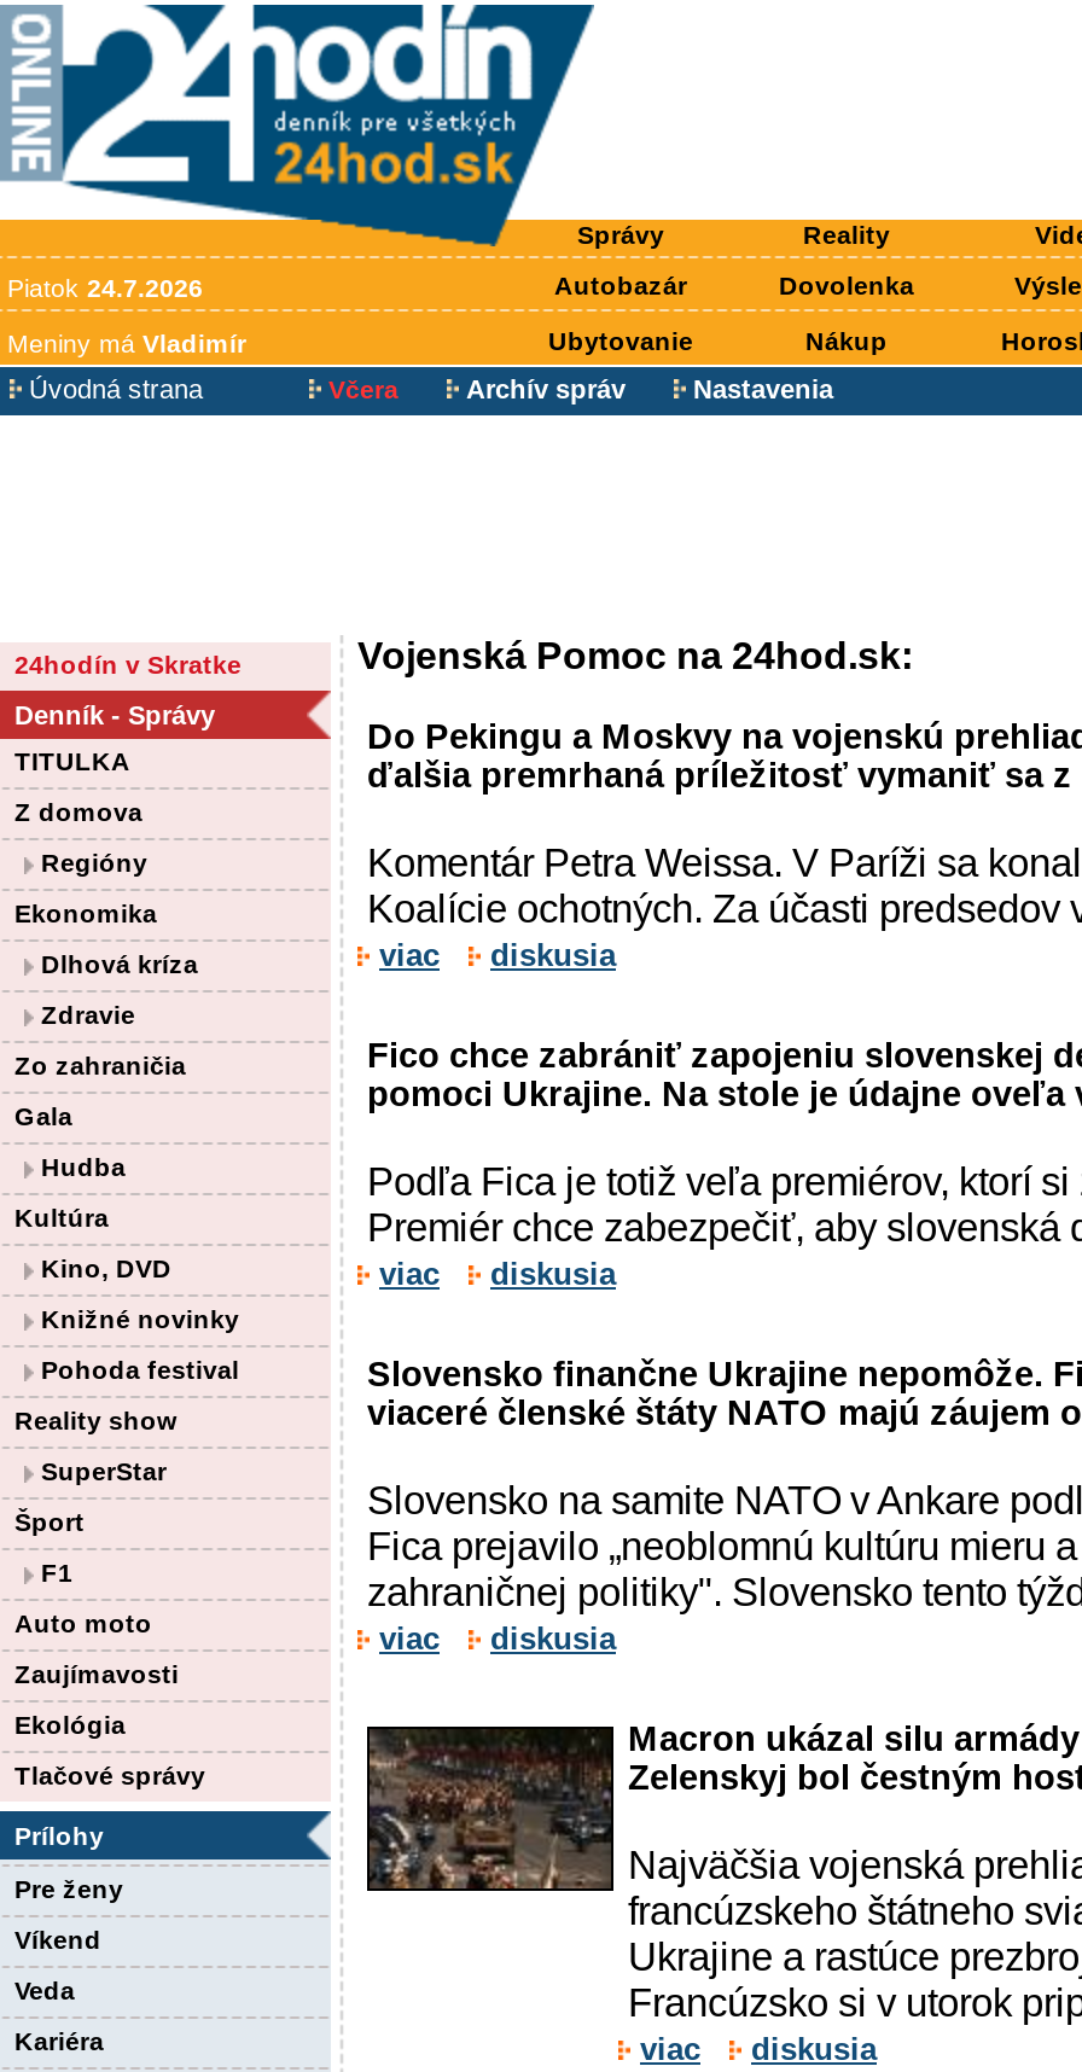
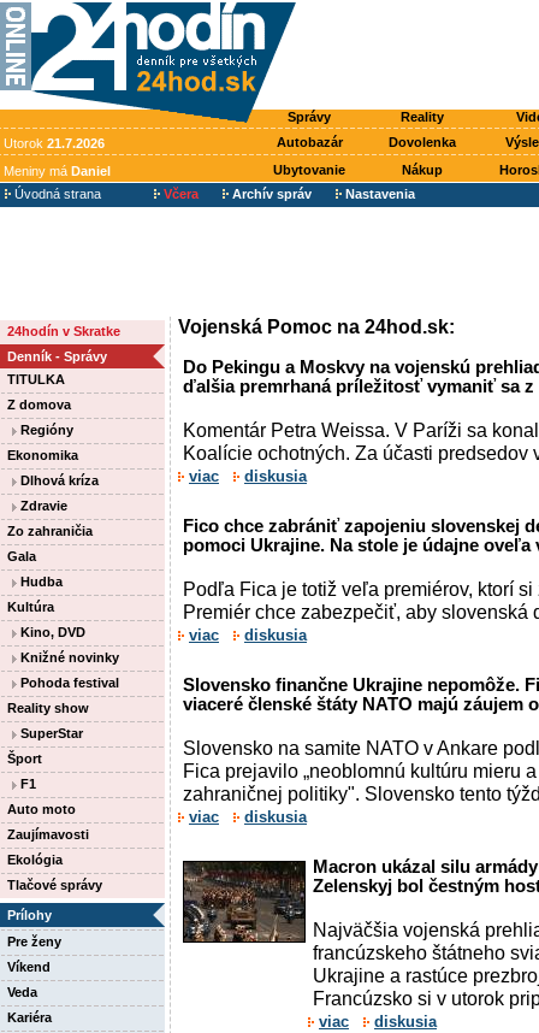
[0,273,203,302] Piatok 24.7.2026 -> [0,136,105,150] Utorok 21.7.2026
[0,328,246,357] Meniny má Vladimír -> [0,164,111,178] Meniny má Daniel

